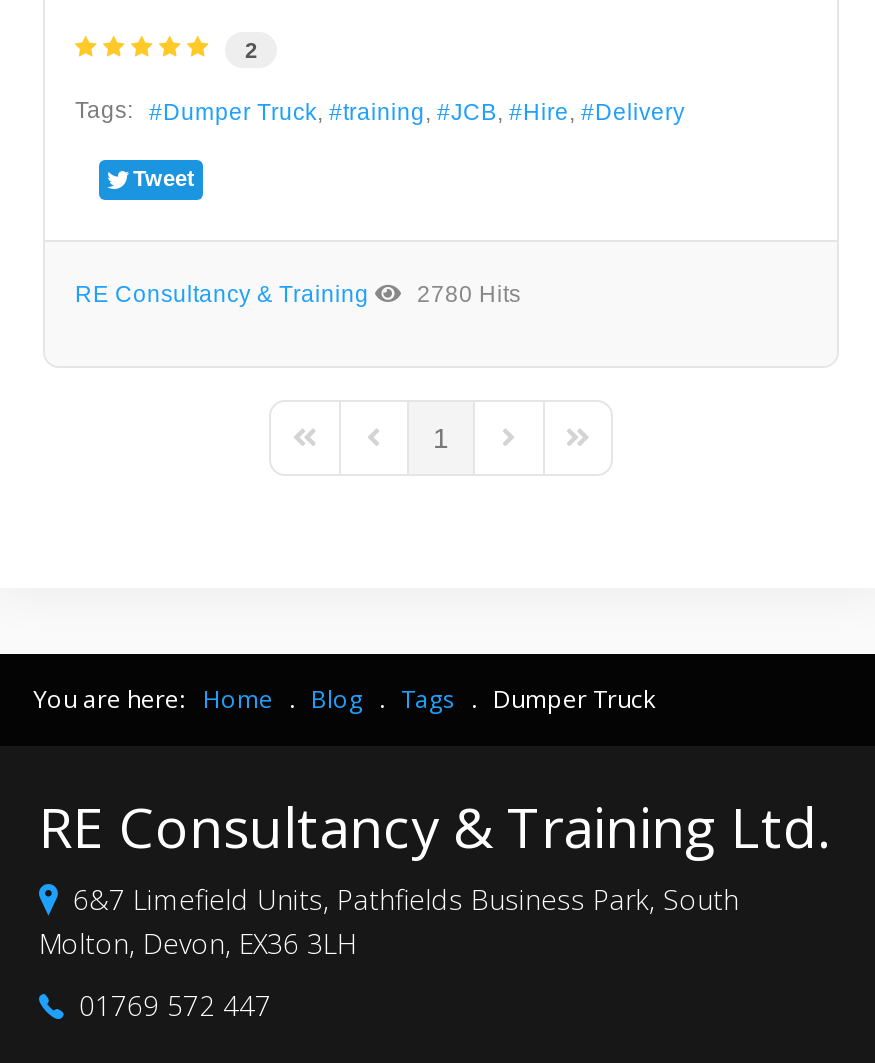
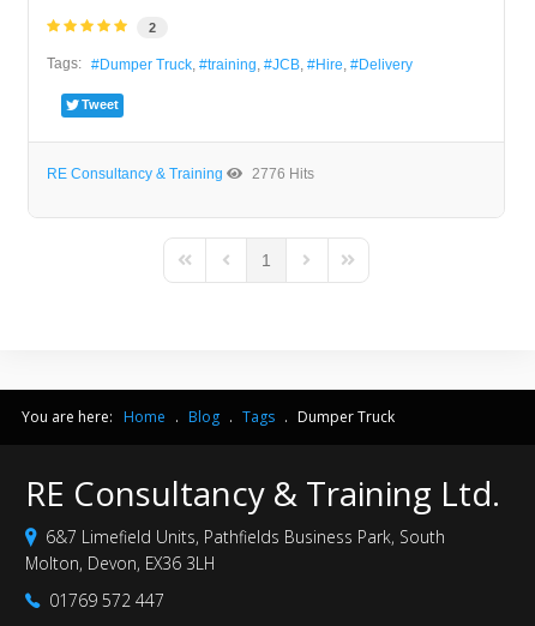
[75,281,521,305] RE Consultancy & Training 2780 Hits -> [47,166,314,180] RE Consultancy & Training 2776 Hits

